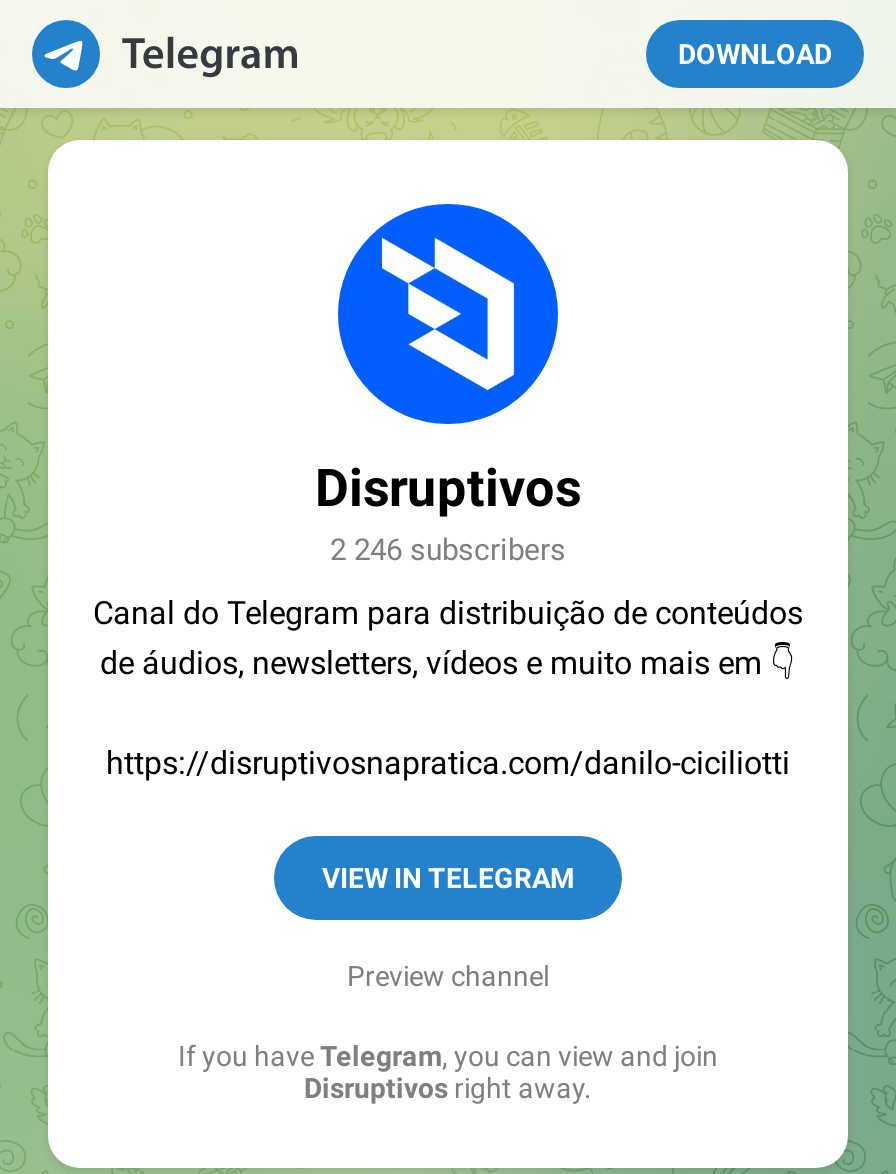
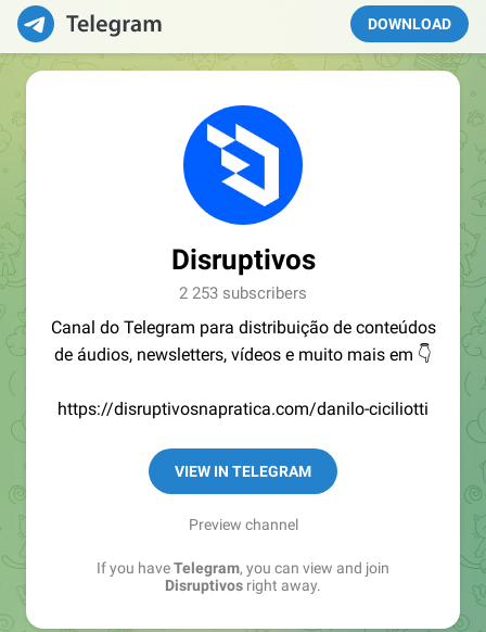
[330,532,566,568] 2 246 subscribers -> [179,283,307,303] 2 253 subscribers

